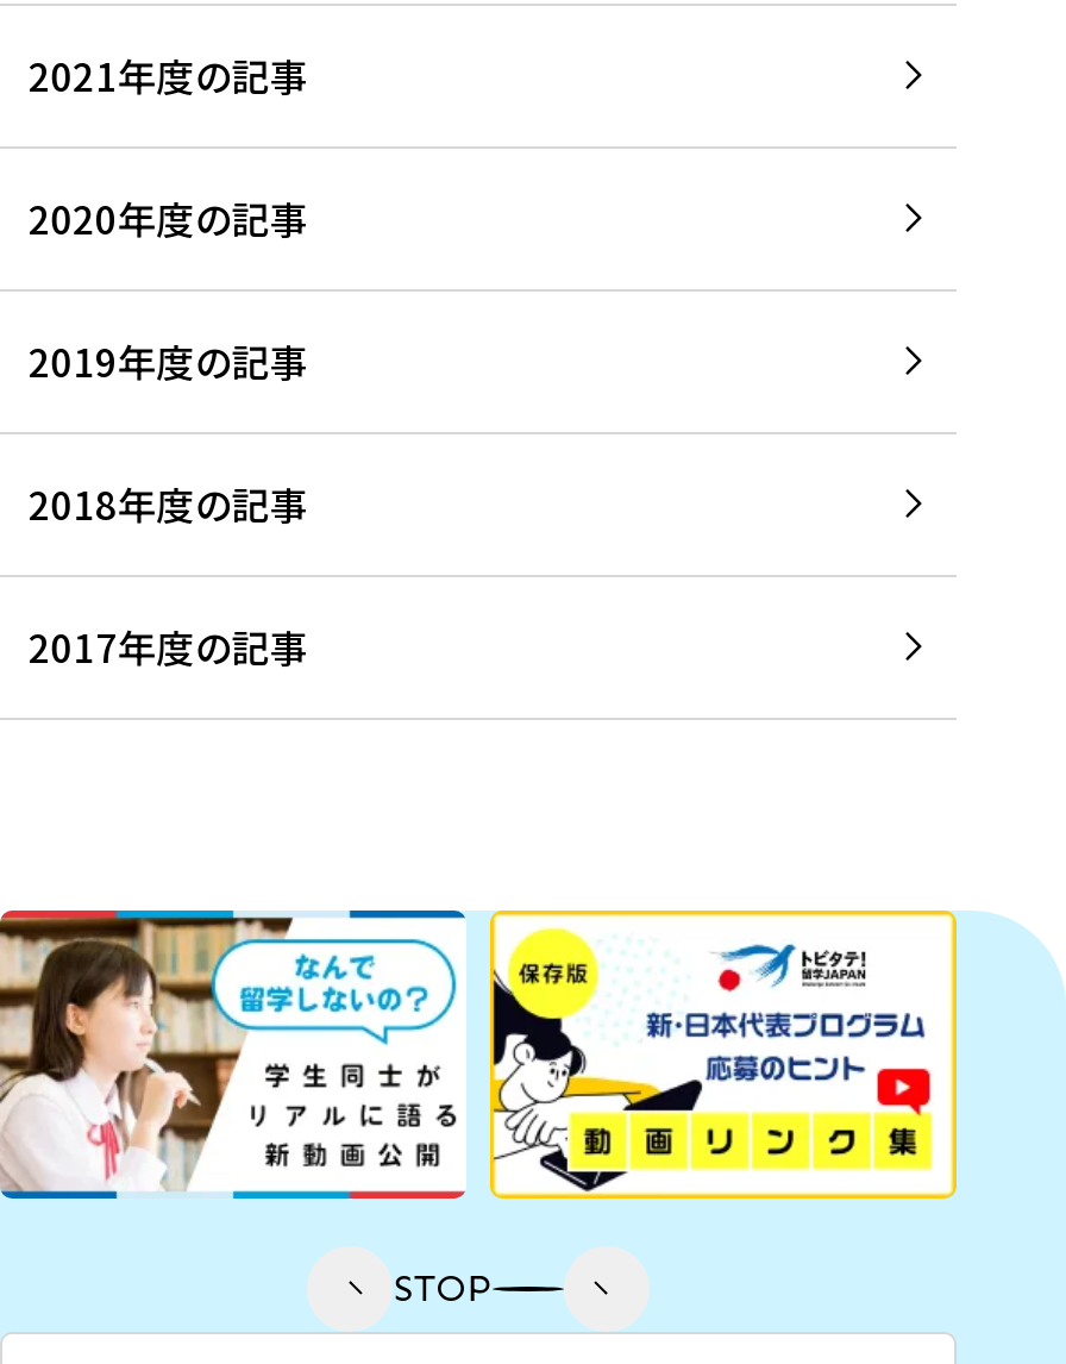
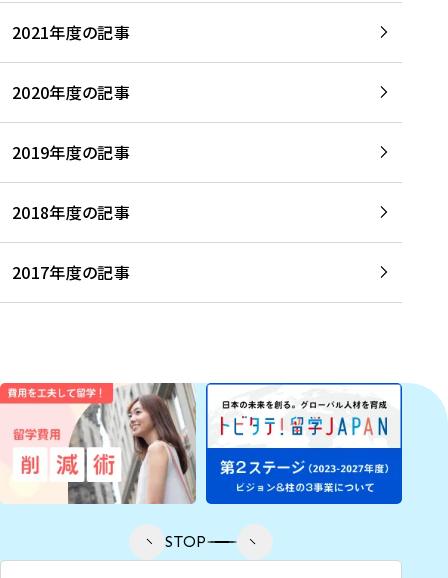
[7,908,466,1201] [image] -> [3,382,197,505] [image]
[488,908,959,1201] [image] -> [205,382,403,505] [image]

